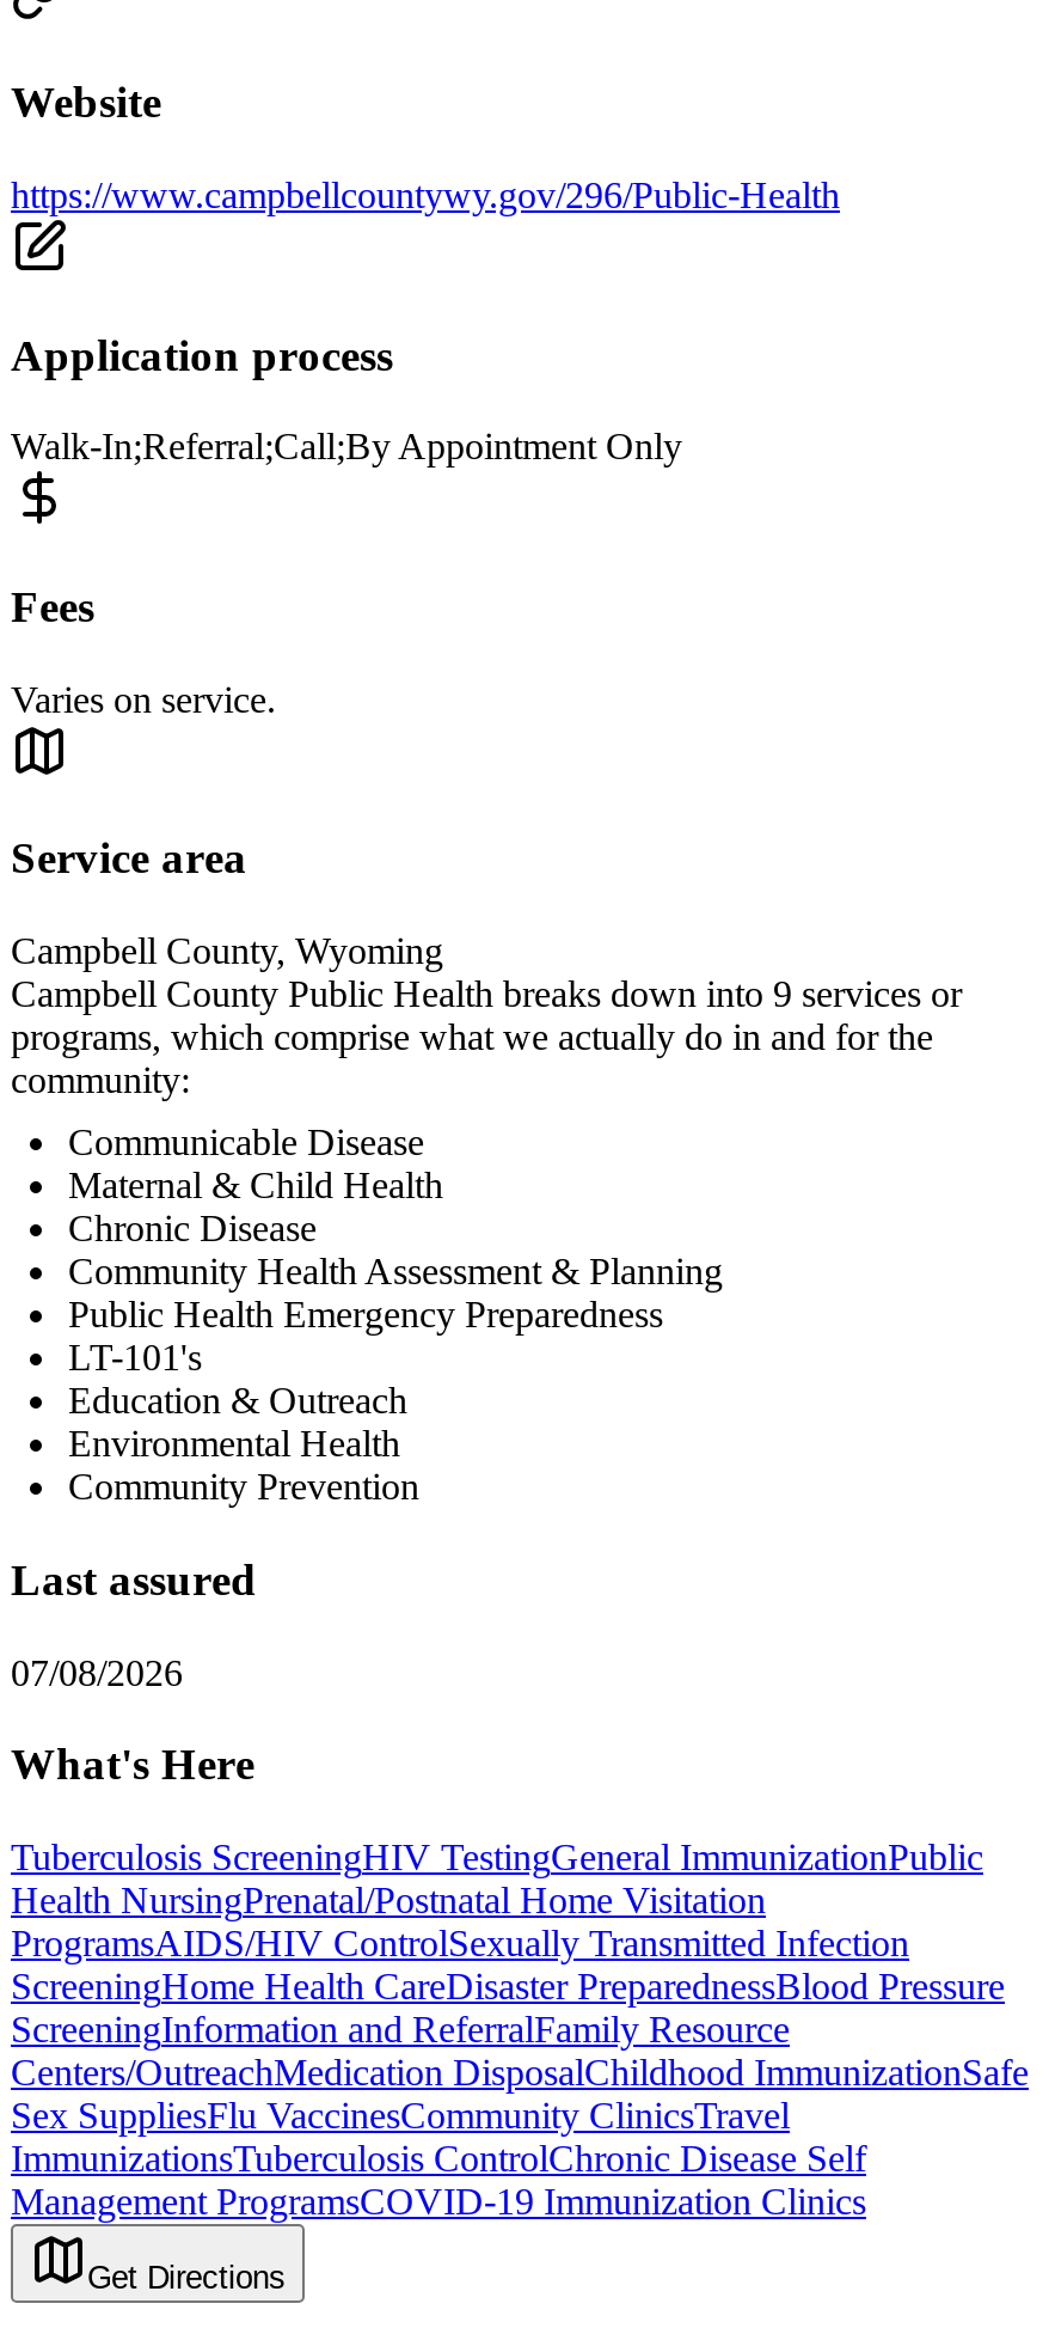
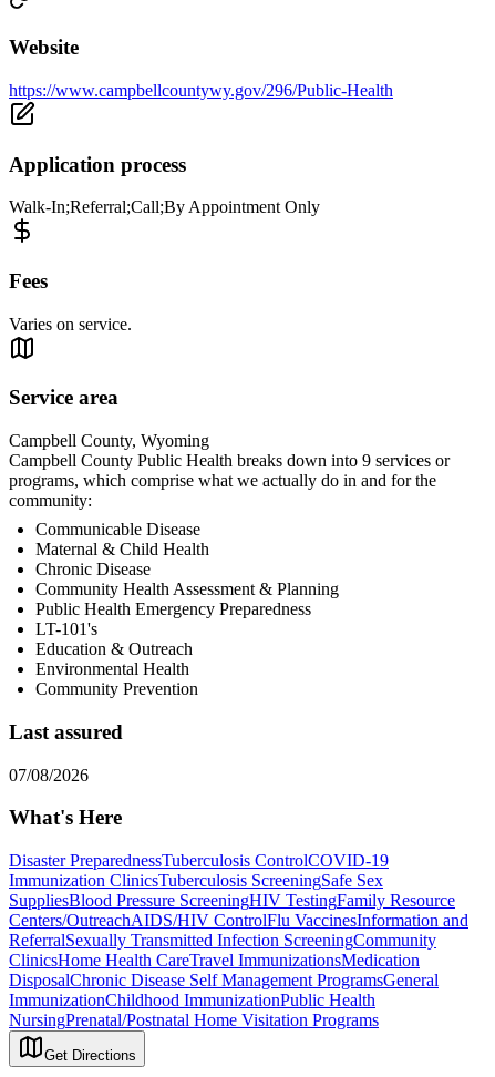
[11,1837,1029,2222] Tuberculosis ScreeningHIV TestingGeneral ImmunizationPublic | Health NursingPrenatal/Postnatal Home Visitation | ProgramsAIDS/HIV ControlSexually Transmitted Infection | ScreeningHome Health CareDisaster PreparednessBlood Pressure | ScreeningInformation and ReferralFamily Resource | Centers/OutreachMedication DisposalChildhood ImmunizationSafe | Sex SuppliesFlu VaccinesCommunity ClinicsTravel | ImmunizationsTuberculosis ControlChronic Disease Self | Management ProgramsCOVID-19 Immunization Clinics -> [9,851,468,1029] Disaster PreparednessTuberculosis ControlCOVID-19 | Immunization ClinicsTuberculosis ScreeningSafe Sex | SuppliesBlood Pressure ScreeningHIV TestingFamily Resource | Centers/OutreachAIDS/HIV ControlFlu VaccinesInformation and | ReferralSexually Transmitted Infection ScreeningCommunity | ClinicsHome Health CareTravel ImmunizationsMedication | DisposalChronic Disease Self Management ProgramsGeneral | ImmunizationChildhood ImmunizationPublic Health | NursingPrenatal/Postnatal Home Visitation Programs

